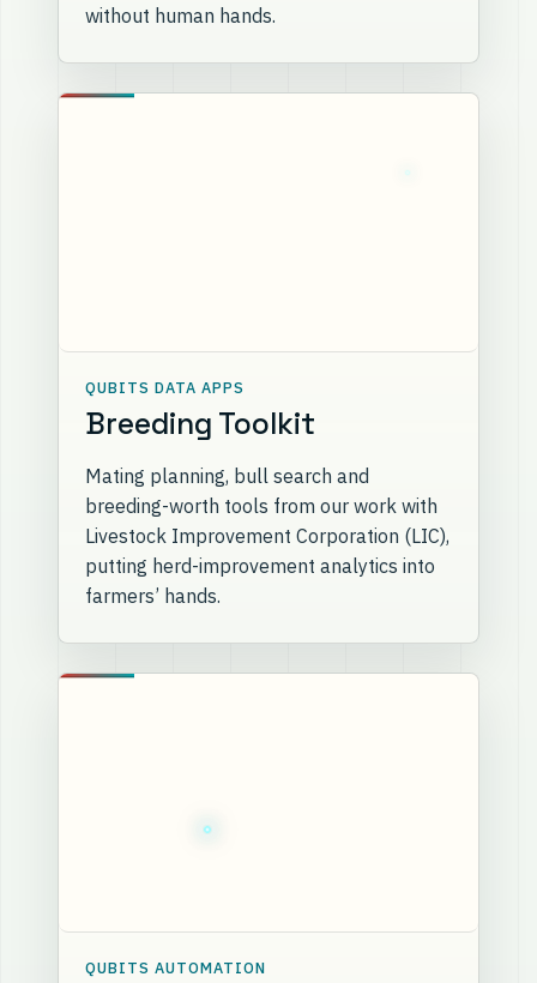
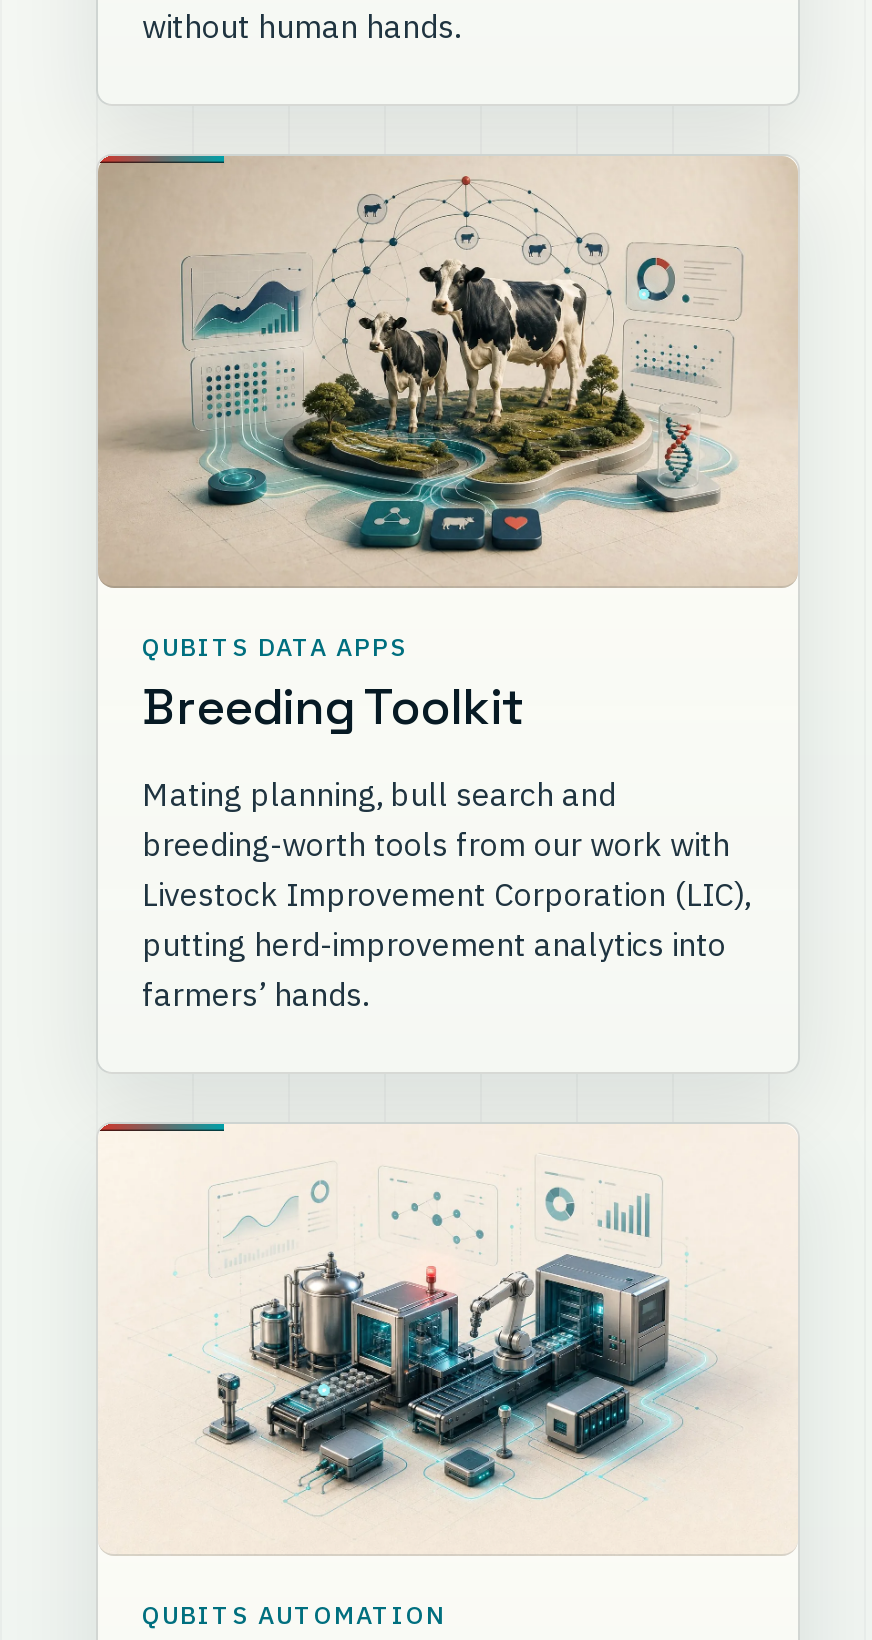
none -> [96,156,798,588] [image]
none -> [104,1156,794,1550] [image]

